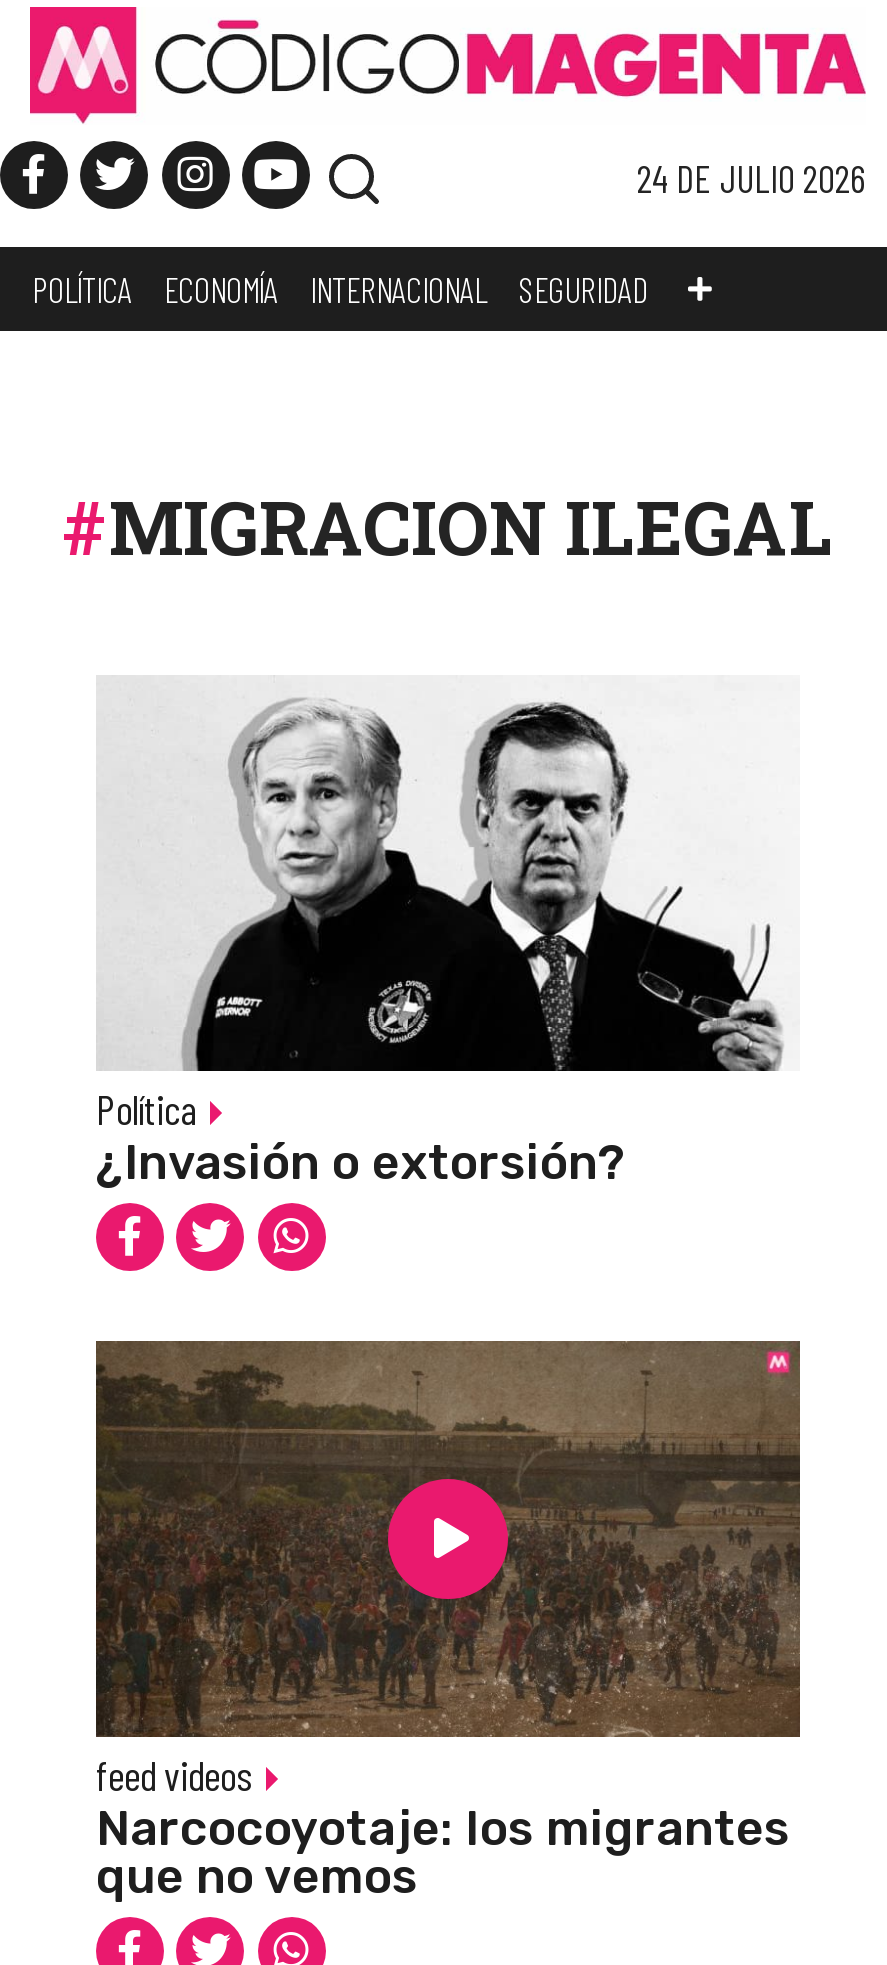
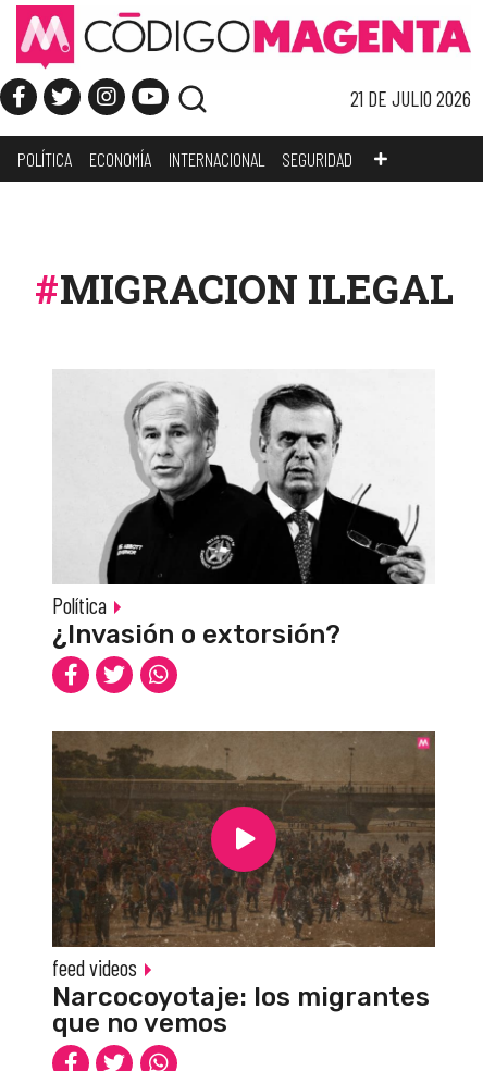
[636,155,866,201] 24 DE JULIO 2026 -> [350,86,471,111] 21 DE JULIO 2026

